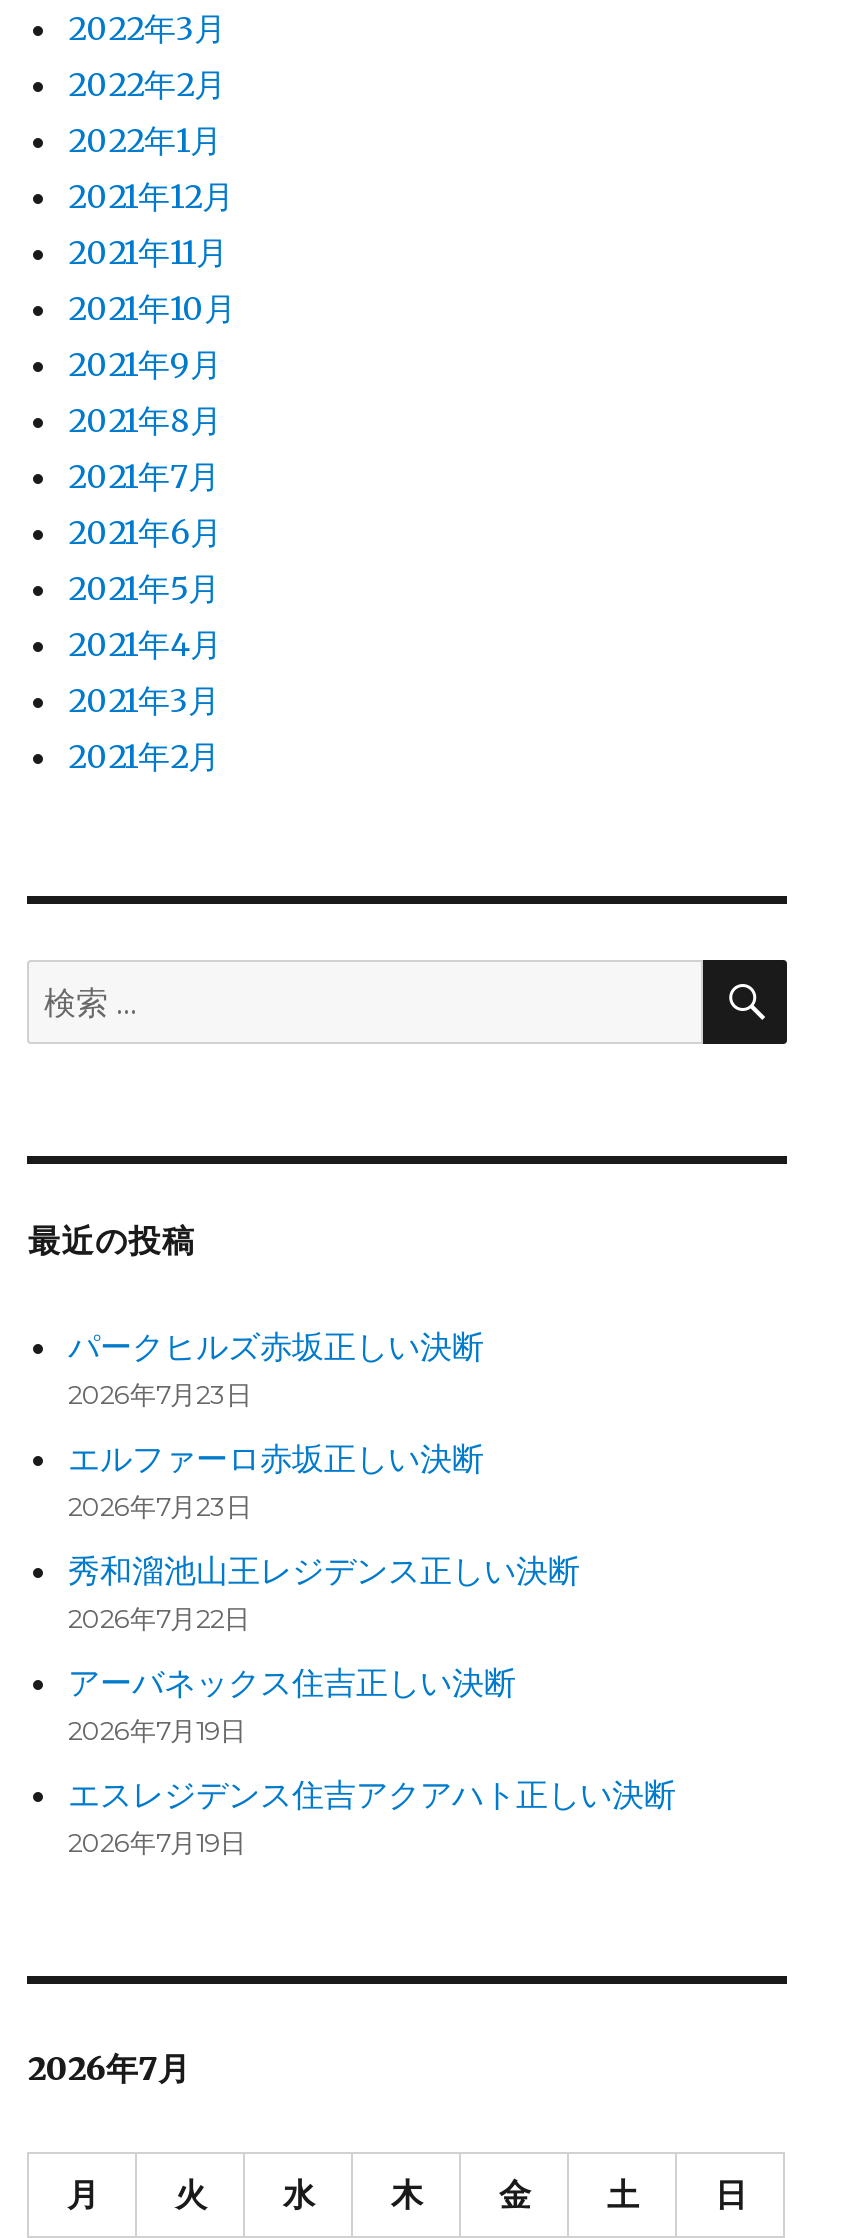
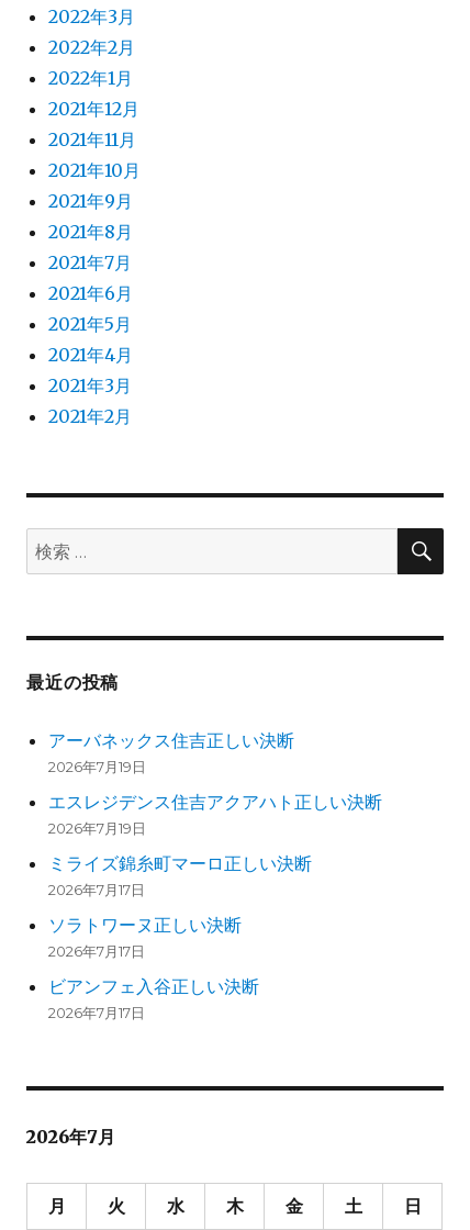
[68,1326,580,1634] パークヒルズ赤坂正しい決断 | 2026年7月23日 | エルファーロ赤坂正しい決断 | 2026年7月23日 | 秀和溜池山王レジデンス正しい決断 | 2026年7月22日 -> none
moved [68,1662,676,1858] -> [49,729,383,837]: アーバネックス住吉正しい決断 | 2026年7月19日 | エスレジデンス住吉アクアハト正しい決断 | 2026年7月19日
none -> [49,852,312,1021] ミライズ錦糸町マーロ正しい決断 | 2026年7月17日 | ソラトワーヌ正しい決断 | 2026年7月17日 | ビアンフェ入谷正しい決断 | 2026年7月17日

